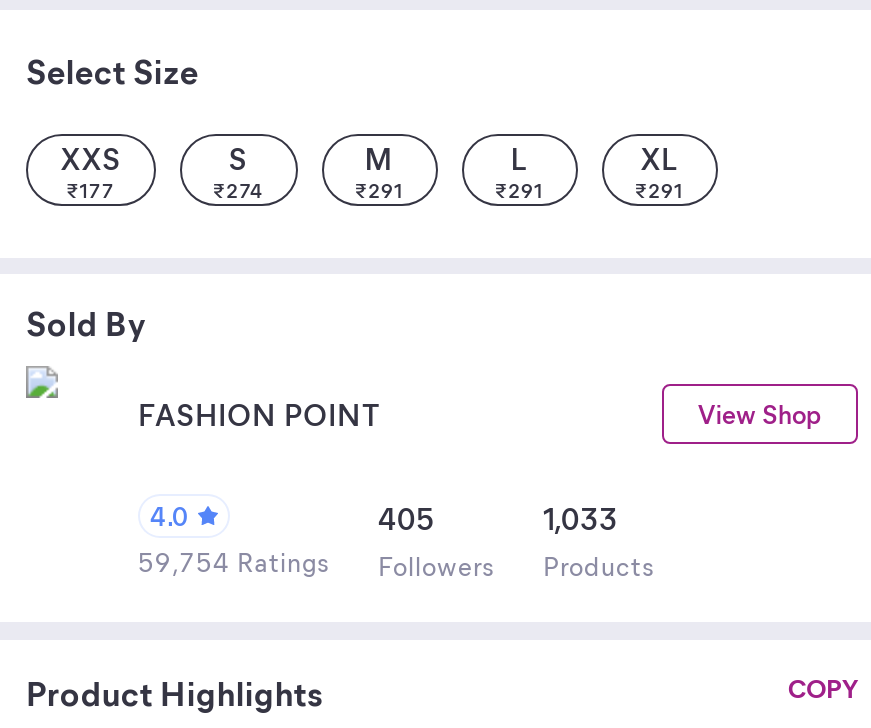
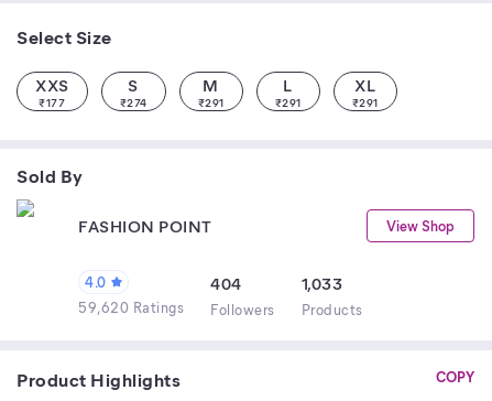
[378,498,435,538] 405 -> [210,272,242,294] 404
[138,544,655,582] 59,754 Ratings Followers Products -> [78,297,363,318] 59,620 Ratings Followers Products

